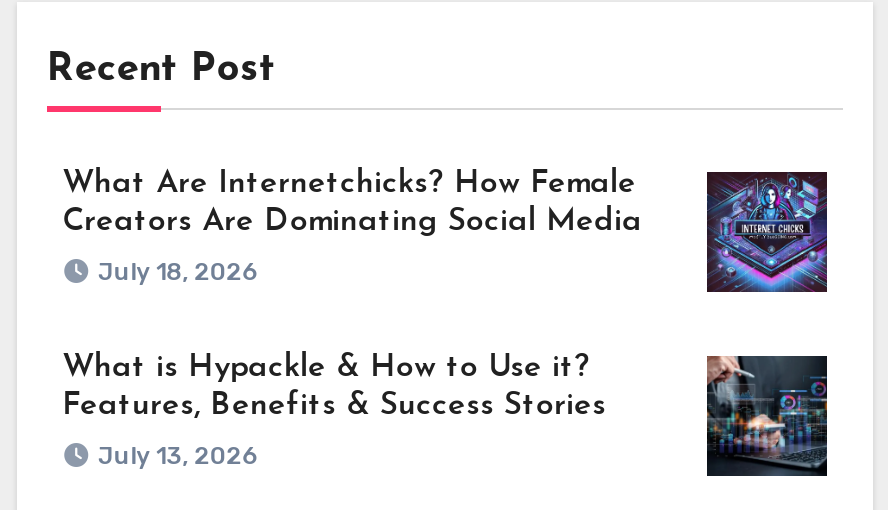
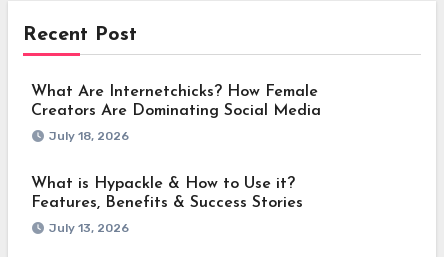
[705,170,829,294] [image] -> none
[705,354,829,478] [image] -> none

